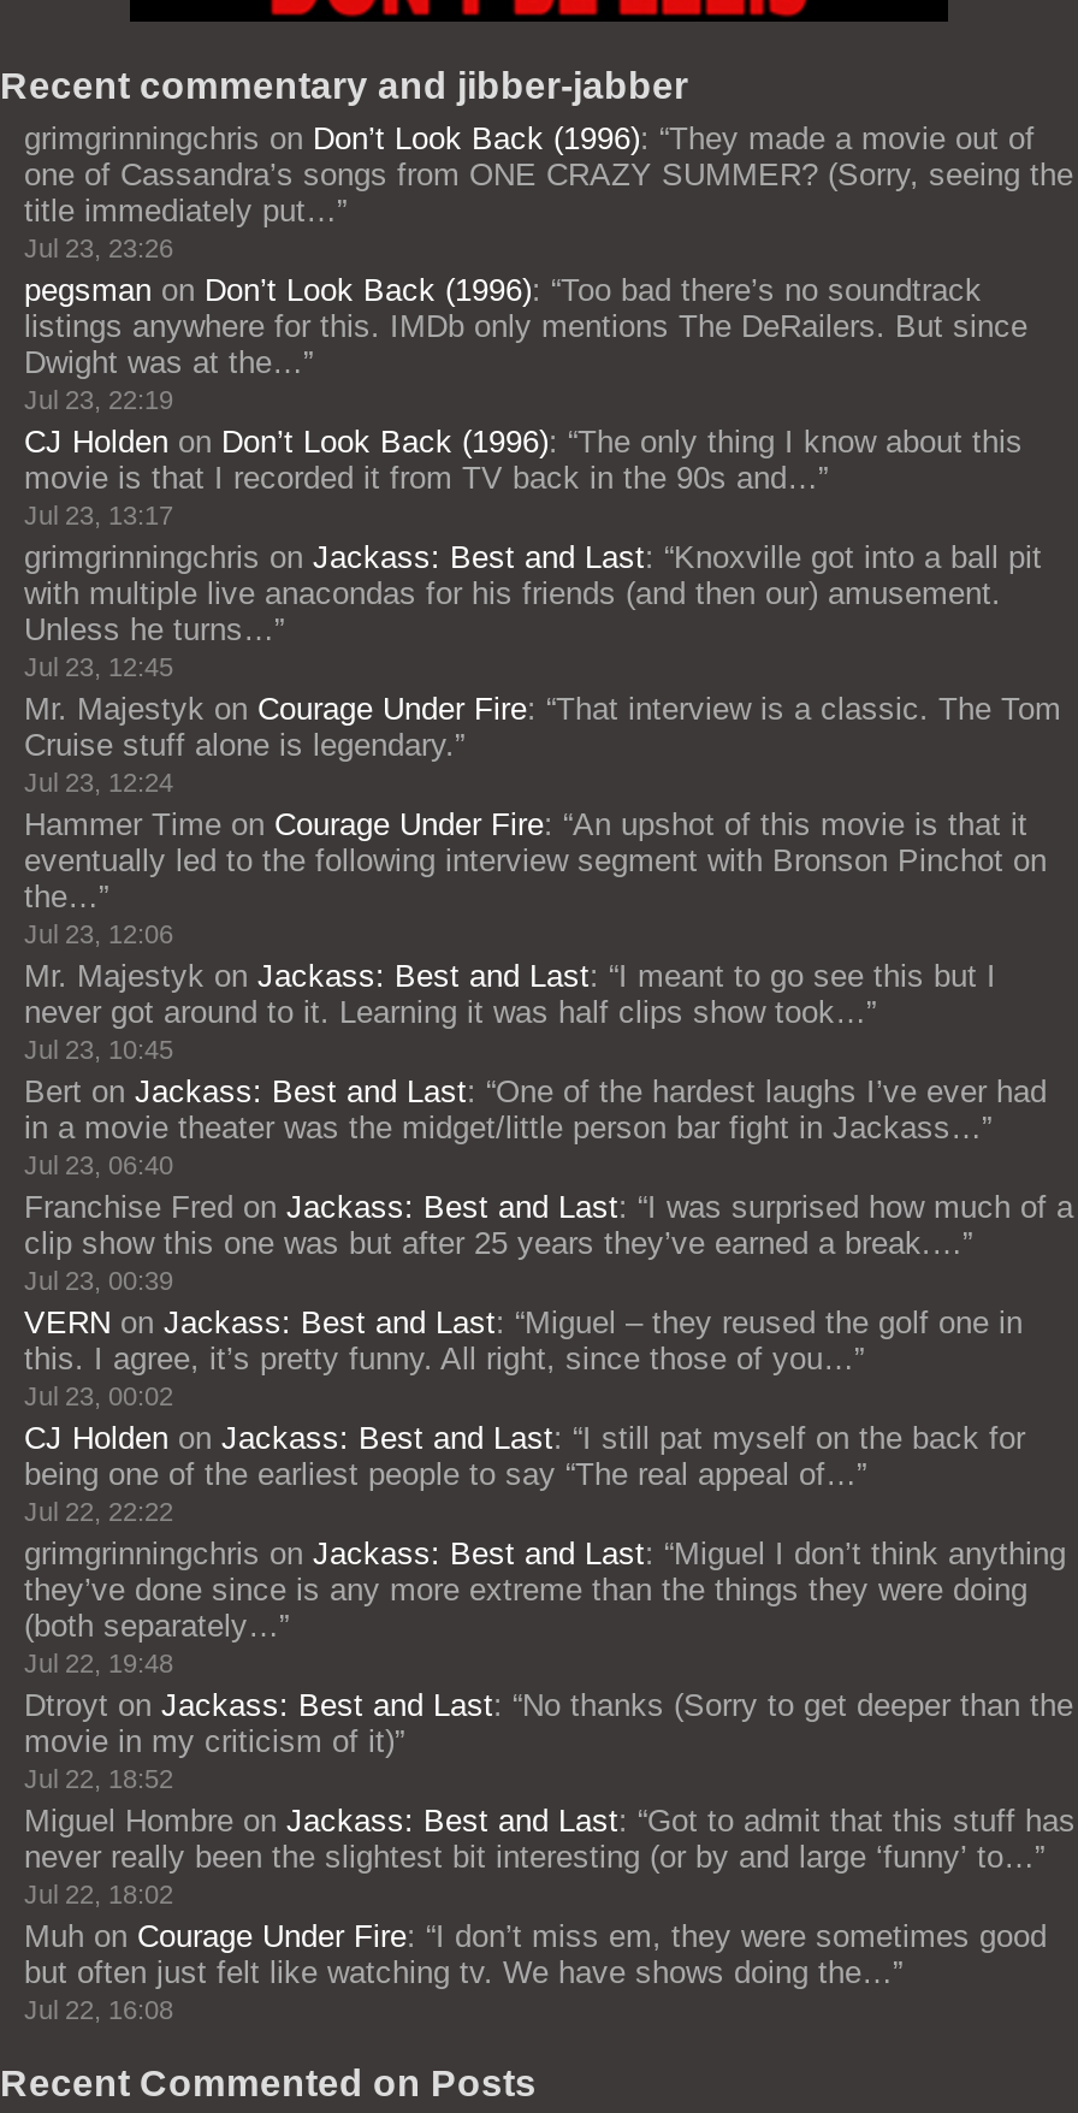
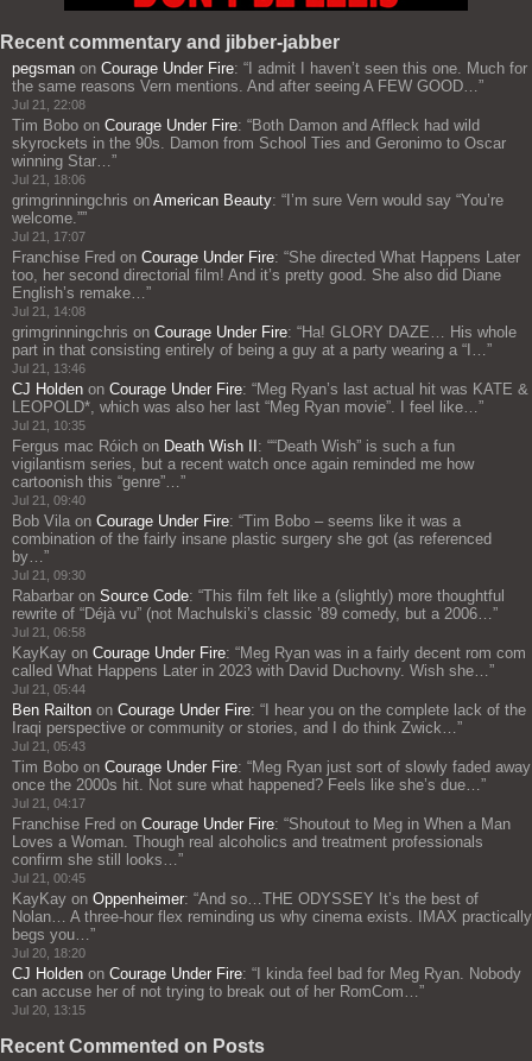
[24,121,1076,2025] grimgrinningchris on Don’t Look Back (1996): “They made a movie out of | one of Cassandra’s songs from ONE CRAZY SUMMER? (Sorry, seeing the | title immediately put…” | Jul 23, 23:26 | pegsman on Don’t Look Back (1996): “Too bad there’s no soundtrack | listings anywhere for this. IMDb only mentions The DeRailers. But since | Dwight was at the…” | Jul 23, 22:19 | CJ Holden on Don’t Look Back (1996): “The only thing I know about this | movie is that I recorded it from TV back in the 90s and…” | Jul 23, 13:17 | grimgrinningchris on Jackass: Best and Last: “Knoxville got into a ball pit | with multiple live anacondas for his friends (and then our) amusement. | Unless he turns…” | Jul 23, 12:45 | Mr. Majestyk on Courage Under Fire: “That interview is a classic. The Tom | Cruise stuff alone is legendary.” | Jul 23, 12:24 | Hammer Time on Courage Under Fire: “An upshot of this movie is that it | eventually led to the following interview segment with Bronson Pinchot on | the…” | Jul 23, 12:06 | Mr. Majestyk on Jackass: Best and Last: “I meant to go see this but I | never got around to it. Learning it was half clips show took…” | Jul 23, 10:45 | Bert on Jackass: Best and Last: “One of the hardest laughs I’ve ever had | in a movie theater was the midget/little person bar fight in Jackass…” | Jul 23, 06:40 | Franchise Fred on Jackass: Best and Last: “I was surprised how much of a | clip show this one was but after 25 years they’ve earned a break.…” | Jul 23, 00:39 | VERN on Jackass: Best and Last: “Miguel – they reused the golf one in | this. I agree, it’s pretty funny. All right, since those of you…” | Jul 23, 00:02 | CJ Holden on Jackass: Best and Last: “I still pat myself on the back for | being one of the earliest people to say “The real appeal of…” | Jul 22, 22:22 | grimgrinningchris on Jackass: Best and Last: “Miguel I don’t think anything | they’ve done since is any more extreme than the things they were doing | (both separately…” | Jul 22, 19:48 | Dtroyt on Jackass: Best and Last: “No thanks (Sorry to get deeper than the | movie in my criticism of it)” | Jul 22, 18:52 | Miguel Hombre on Jackass: Best and Last: “Got to admit that this stuff has | never really been the slightest bit interesting (or by and large ‘funny’ to…” | Jul 22, 18:02 | Muh on Courage Under Fire: “I don’t miss em, they were sometimes good | but often just felt like watching tv. We have shows doing the…” | Jul 22, 16:08 -> [12,60,532,1018] pegsman on Courage Under Fire: “I admit I haven’t seen this one. Much for | the same reasons Vern mentions. And after seeing A FEW GOOD…” | Jul 21, 22:08 | Tim Bobo on Courage Under Fire: “Both Damon and Affleck had wild | skyrockets in the 90s. Damon from School Ties and Geronimo to Oscar | winning Star…” | Jul 21, 18:06 | grimgrinningchris on American Beauty: “I’m sure Vern would say “You’re | welcome.”” | Jul 21, 17:07 | Franchise Fred on Courage Under Fire: “She directed What Happens Later | too, her second directorial film! And it’s pretty good. She also did Diane | English’s remake…” | Jul 21, 14:08 | grimgrinningchris on Courage Under Fire: “Ha! GLORY DAZE… His whole | part in that consisting entirely of being a guy at a party wearing a “I…” | Jul 21, 13:46 | CJ Holden on Courage Under Fire: “Meg Ryan’s last actual hit was KATE & | LEOPOLD*, which was also her last “Meg Ryan movie”. I feel like…” | Jul 21, 10:35 | Fergus mac Róich on Death Wish II: ““Death Wish” is such a fun | vigilantism series, but a recent watch once again reminded me how | cartoonish this “genre”…” | Jul 21, 09:40 | Bob Vila on Courage Under Fire: “Tim Bobo – seems like it was a | combination of the fairly insane plastic surgery she got (as referenced | by…” | Jul 21, 09:30 | Rabarbar on Source Code: “This film felt like a (slightly) more thoughtful | rewrite of “Déjà vu” (not Machulski’s classic ’89 comedy, but a 2006…” | Jul 21, 06:58 | KayKay on Courage Under Fire: “Meg Ryan was in a fairly decent rom com | called What Happens Later in 2023 with David Duchovny. Wish she…” | Jul 21, 05:44 | Ben Railton on Courage Under Fire: “I hear you on the complete lack of the | Iraqi perspective or community or stories, and I do think Zwick…” | Jul 21, 05:43 | Tim Bobo on Courage Under Fire: “Meg Ryan just sort of slowly faded away | once the 2000s hit. Not sure what happened? Feels like she’s due…” | Jul 21, 04:17 | Franchise Fred on Courage Under Fire: “Shoutout to Meg in When a Man | Loves a Woman. Though real alcoholics and treatment professionals | confirm she still looks…” | Jul 21, 00:45 | KayKay on Oppenheimer: “And so…THE ODYSSEY It’s the best of | Nolan… A three‑hour flex reminding us why cinema exists. IMAX practically | begs you…” | Jul 20, 18:20 | CJ Holden on Courage Under Fire: “I kinda feel bad for Meg Ryan. Nobody | can accuse her of not trying to break out of her RomCom…” | Jul 20, 13:15

